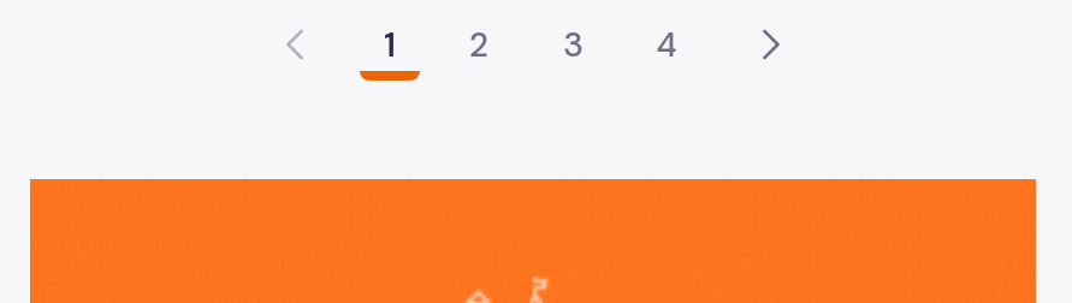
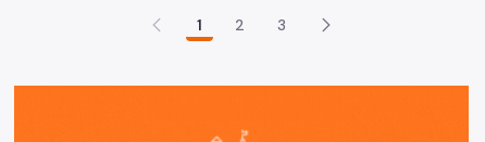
[656,23,681,66] 4 -> none

